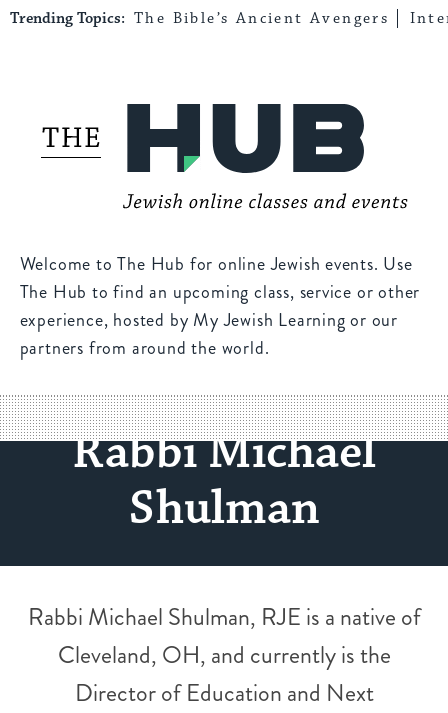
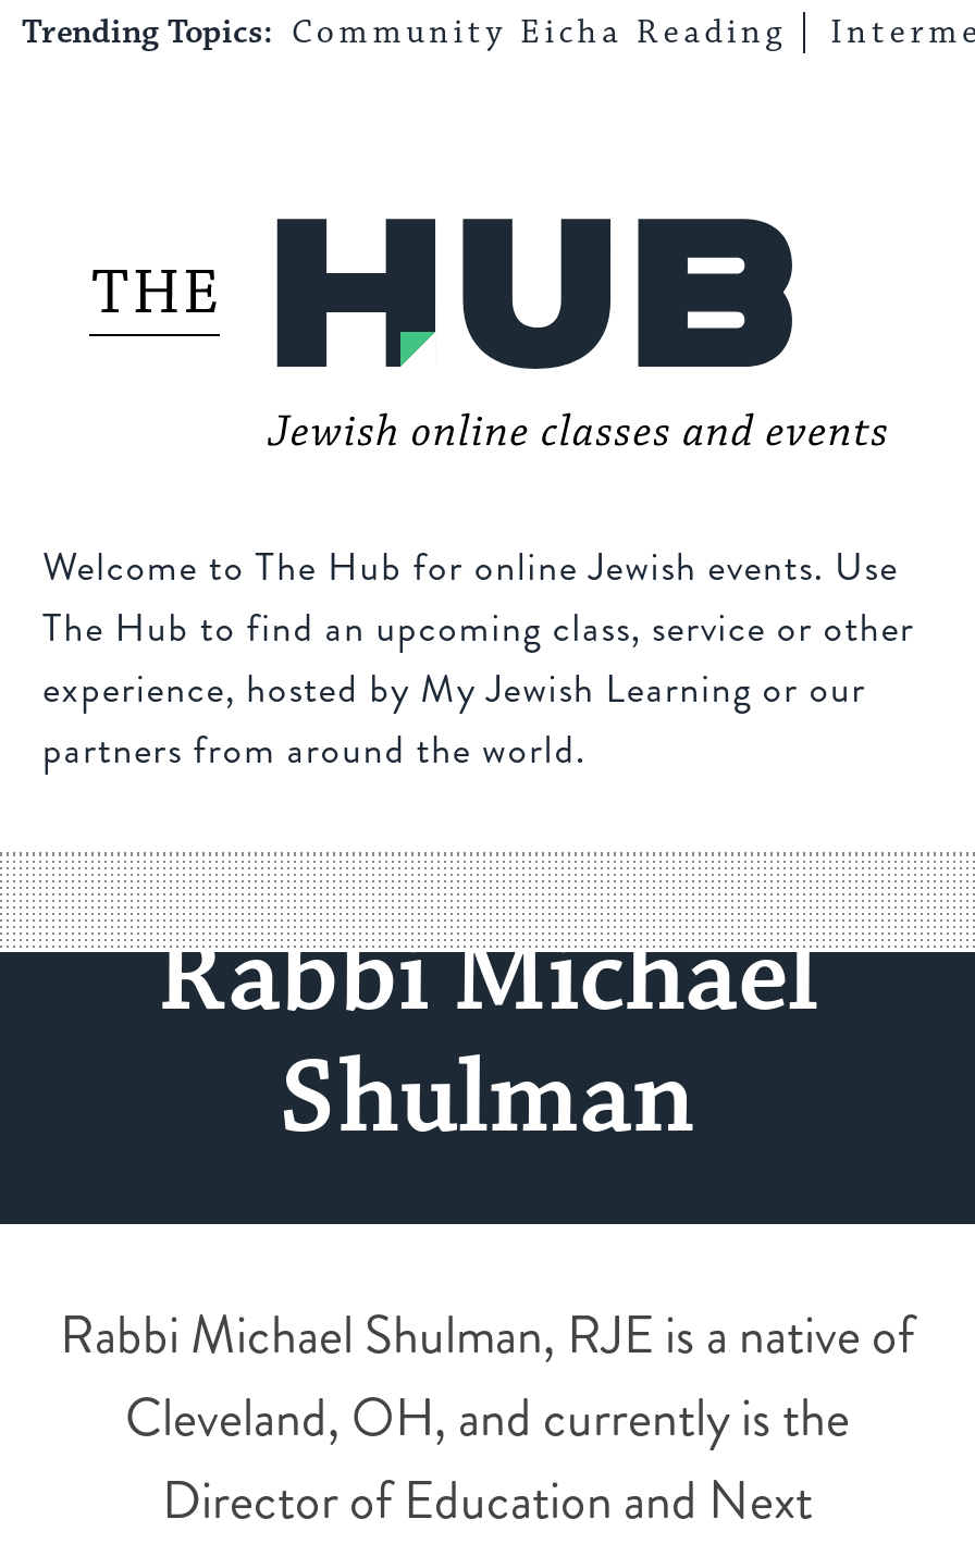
[10,9,389,28] Trending Topics: The Bible’s Ancient Avengers -> [22,12,786,53] Trending Topics: Community Eicha Reading

